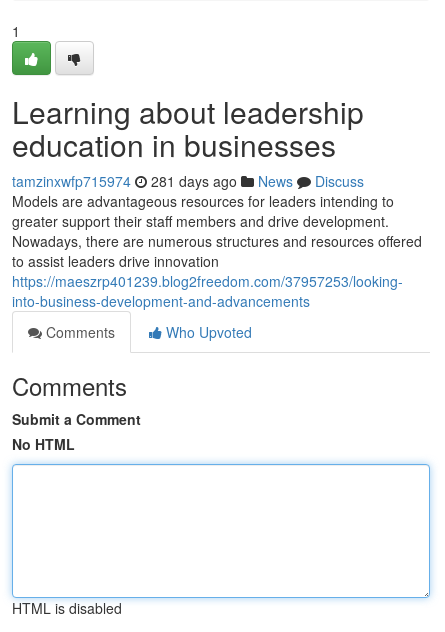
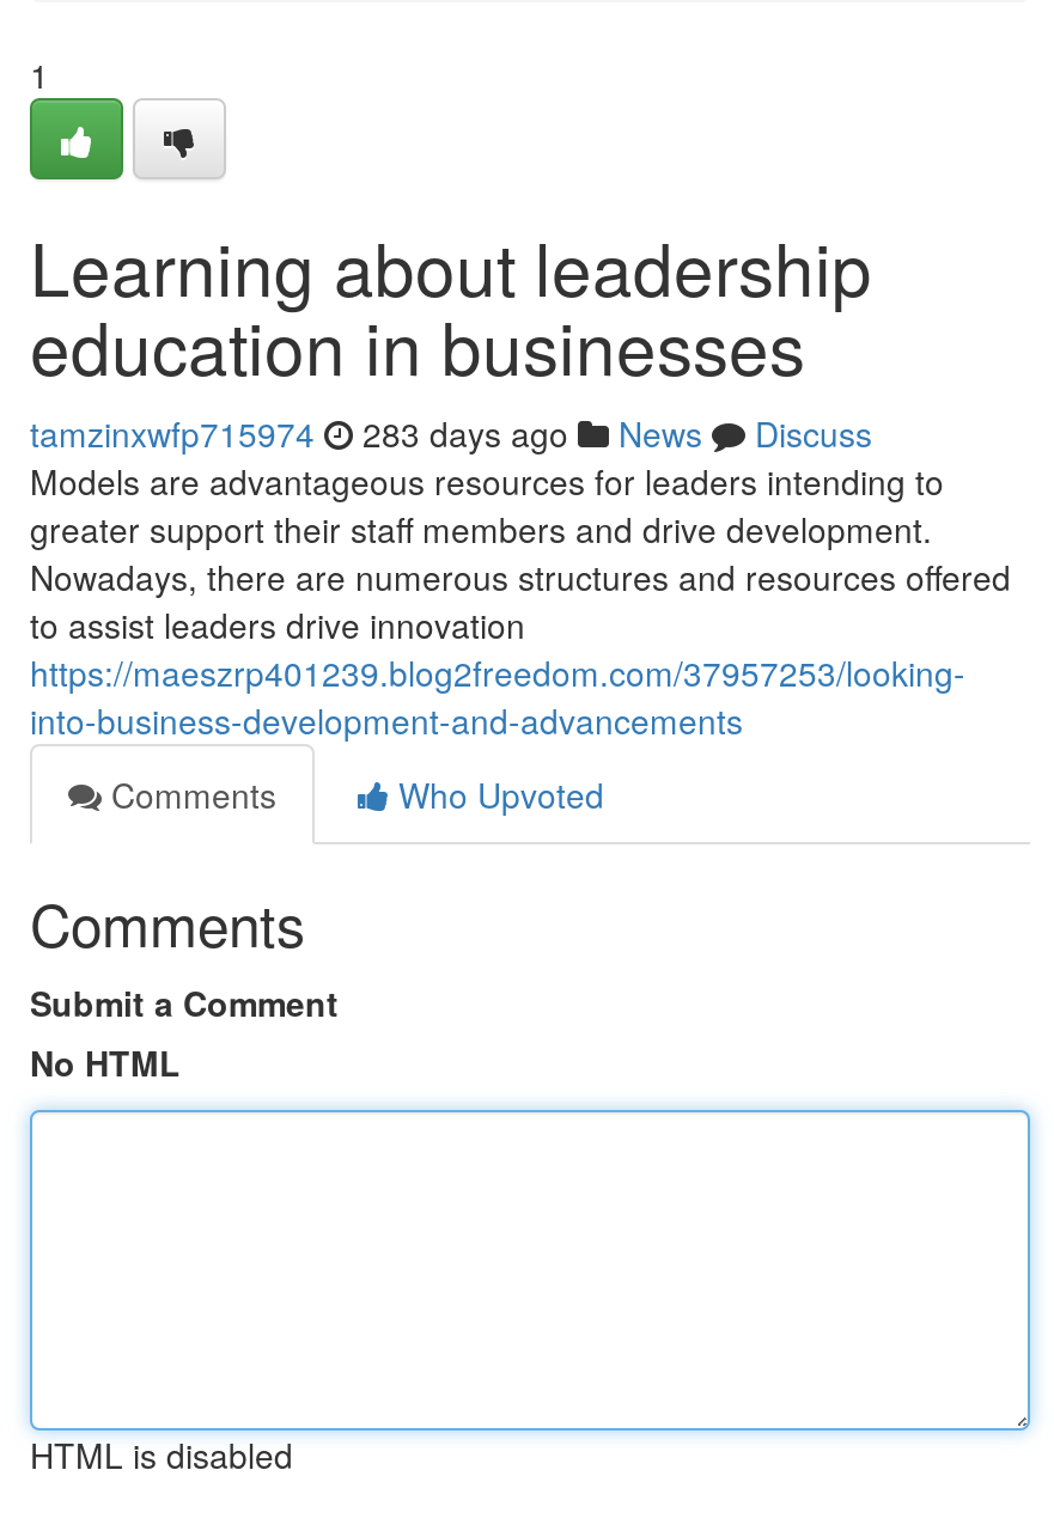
[12,171,364,191] tamzinxwfp715974 281 days ago News Discuss -> [30,409,872,457] tamzinxwfp715974 283 days ago News Discuss

